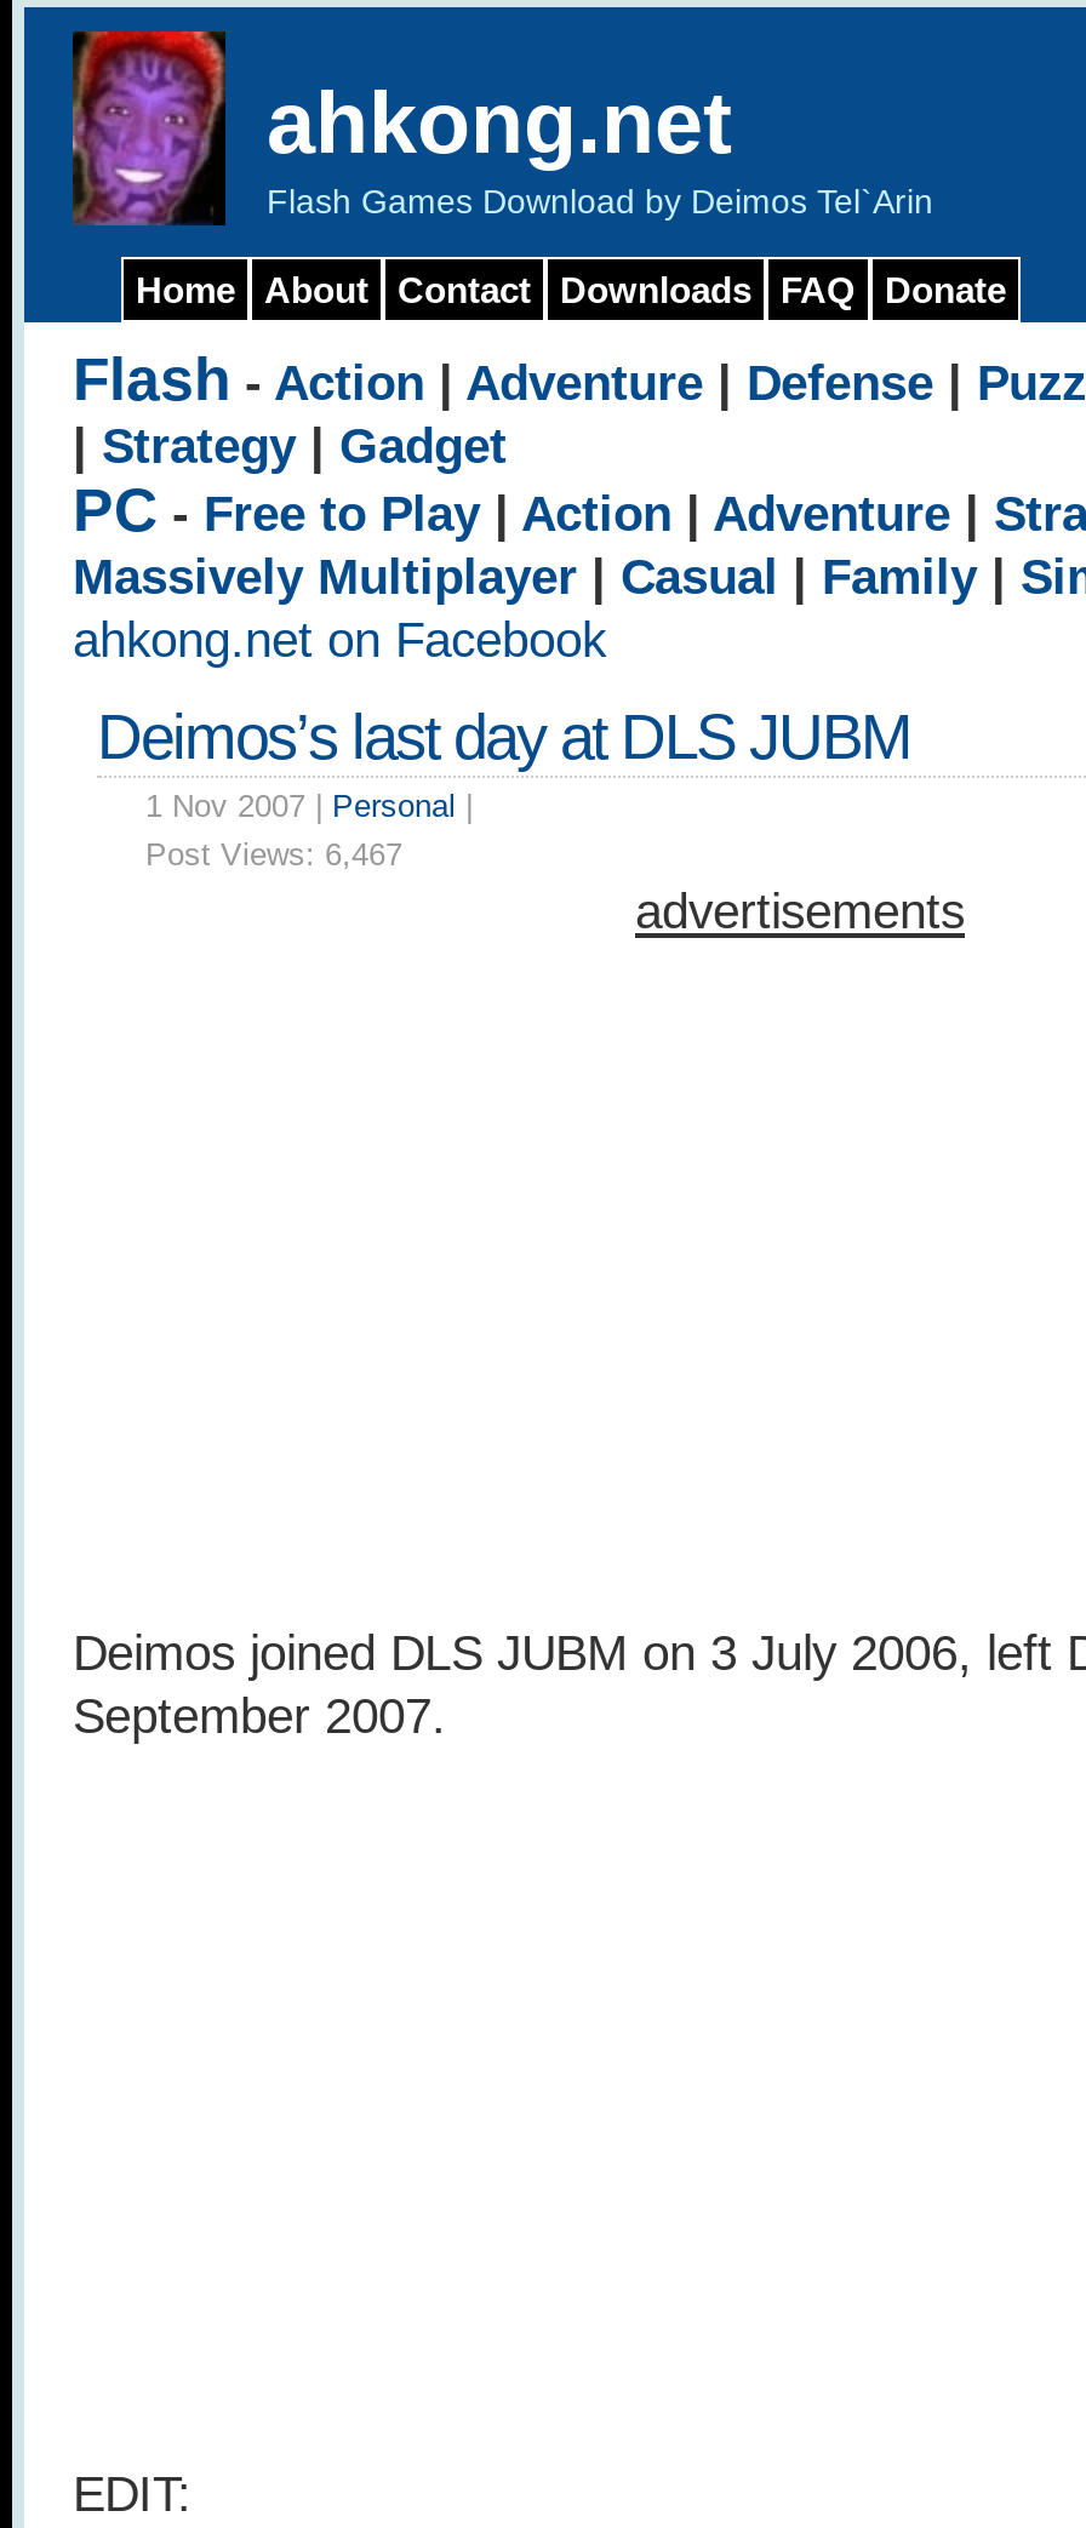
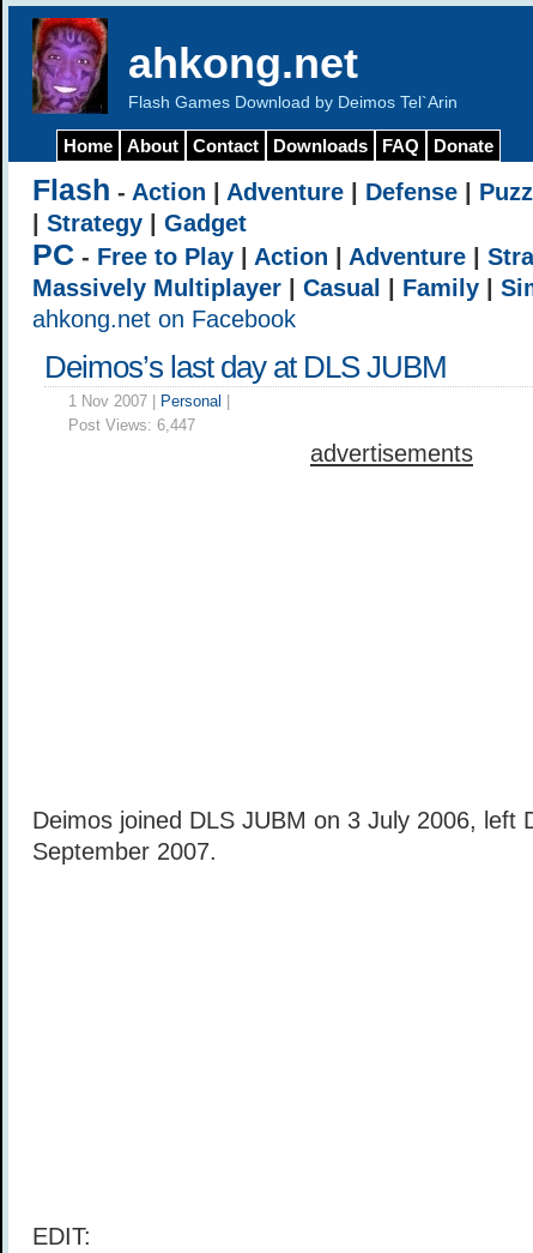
[145,836,402,873] Post Views: 6,467 -> [68,416,195,434] Post Views: 6,447

